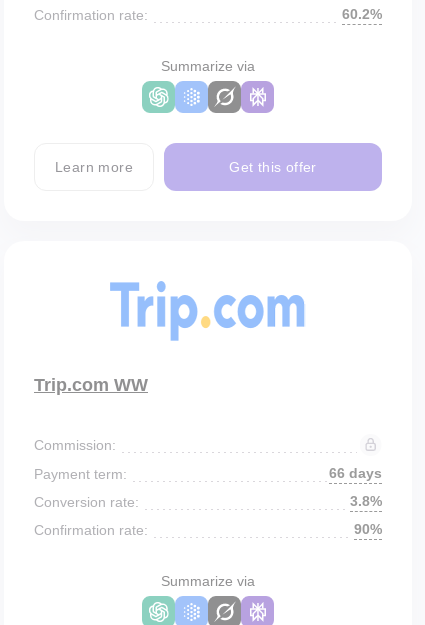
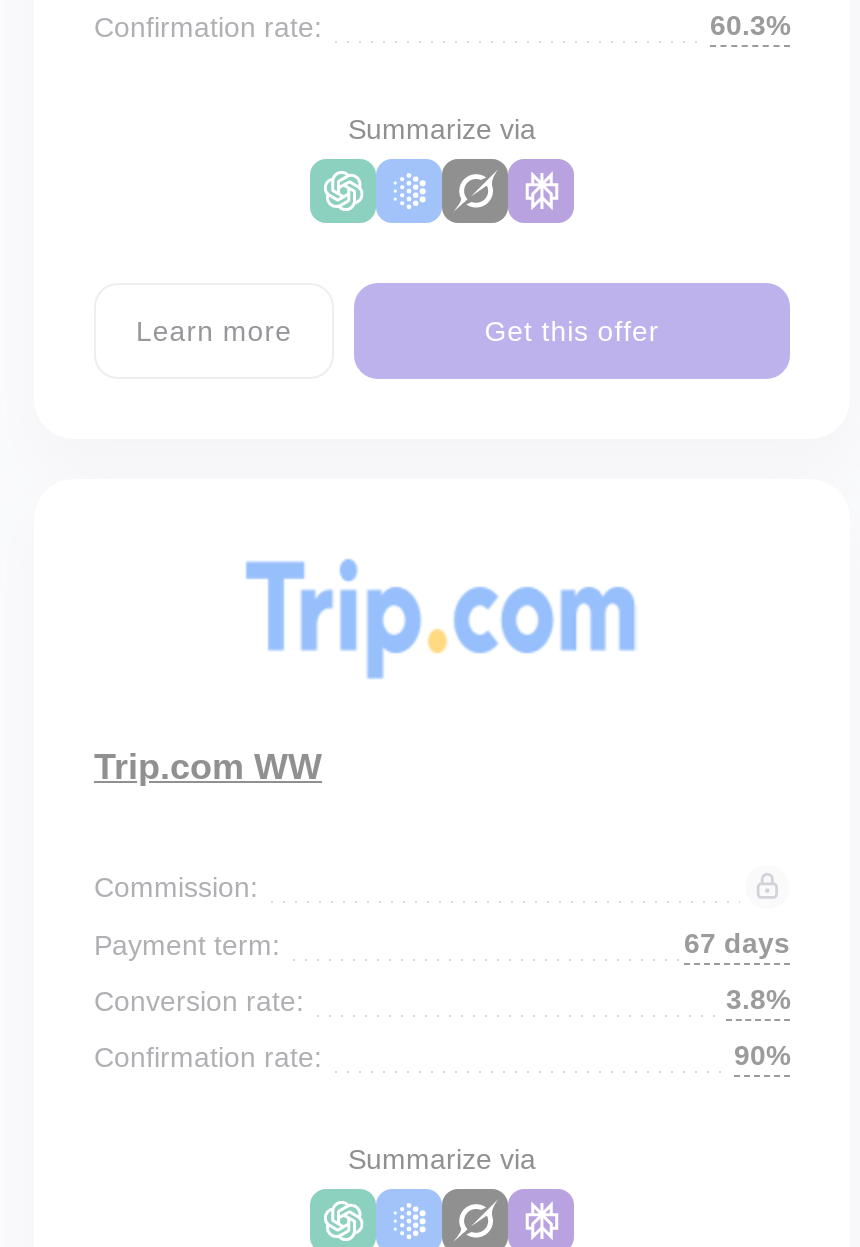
[342,6,382,22] 60.2% -> [710,9,790,41] 60.3%
[329,465,382,481] 66 days -> [684,927,790,959] 67 days

